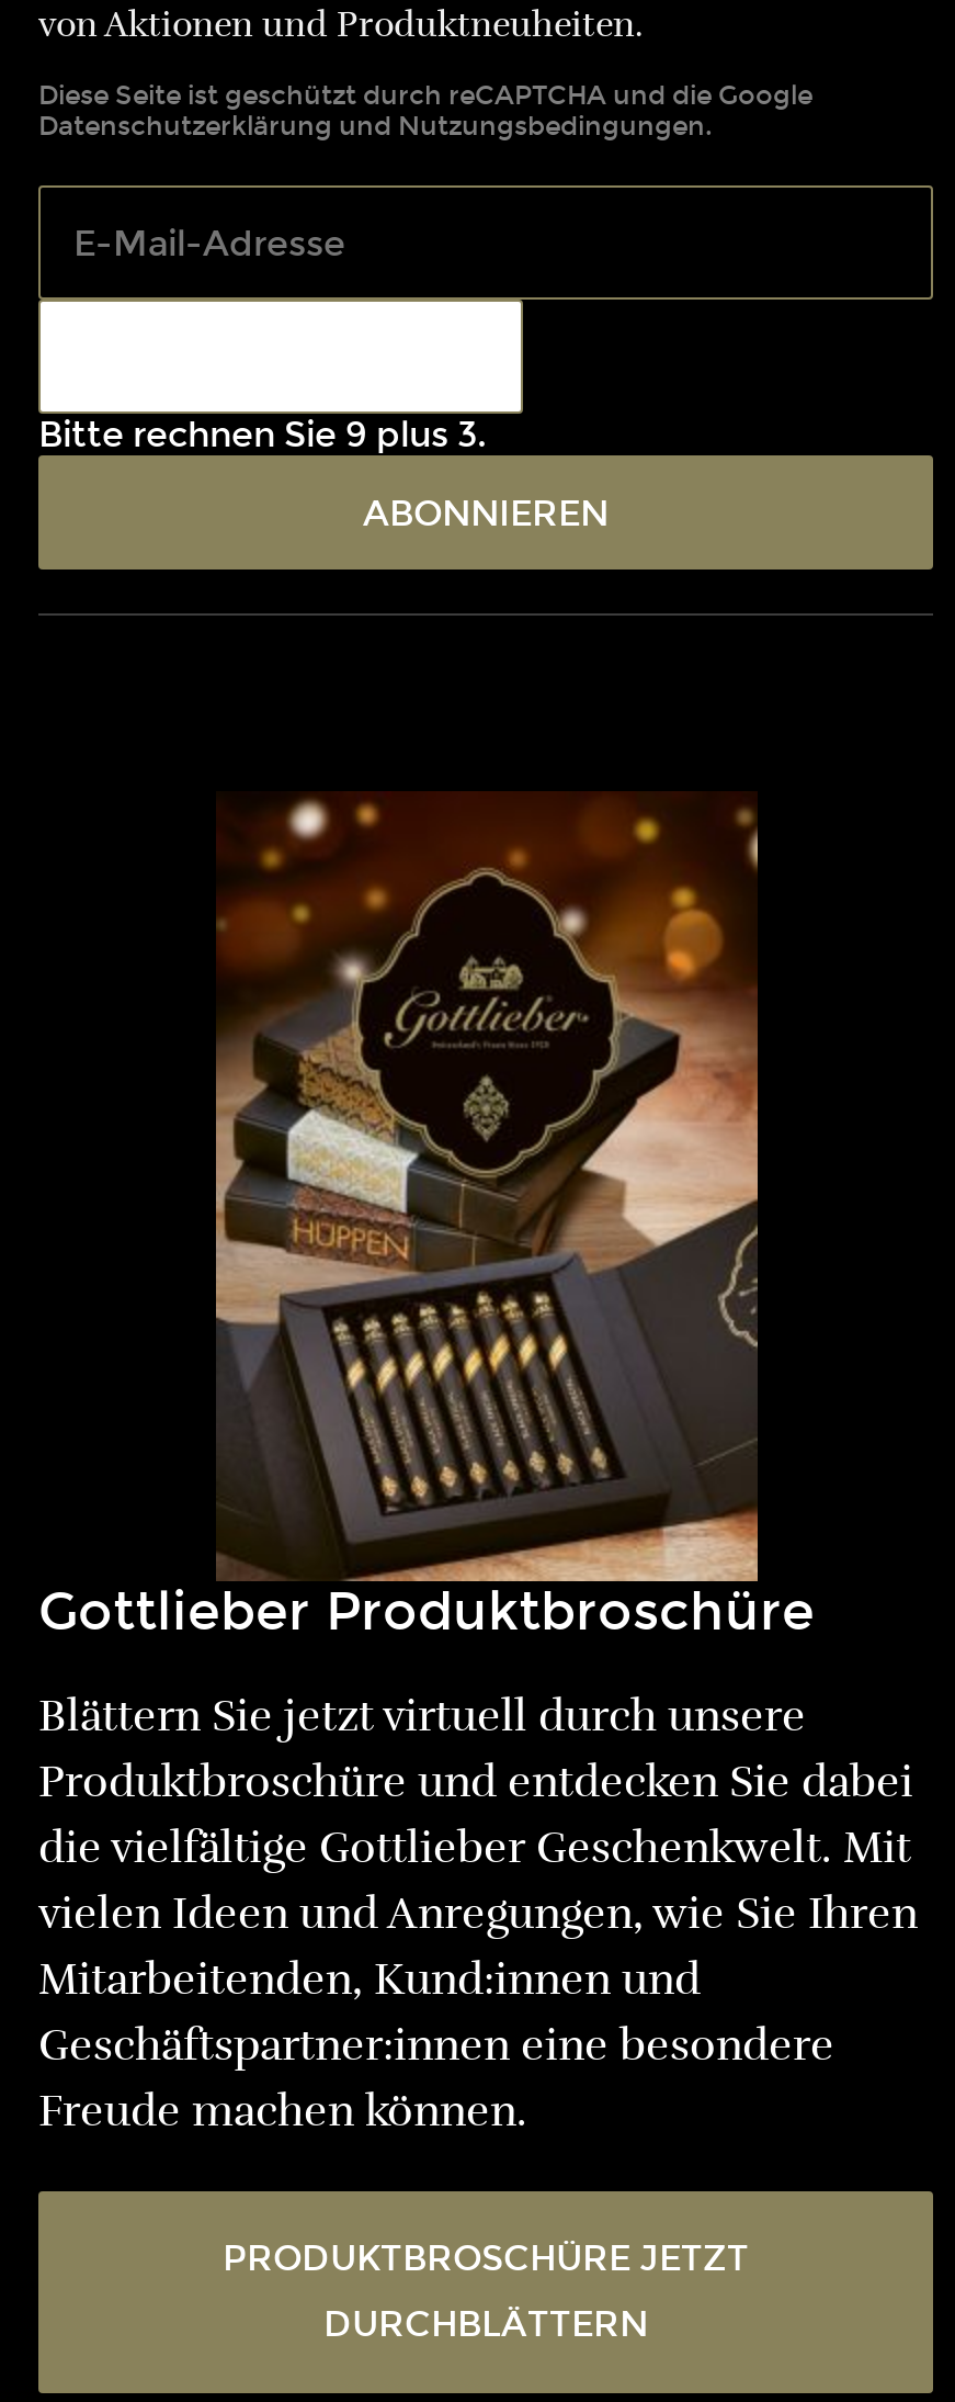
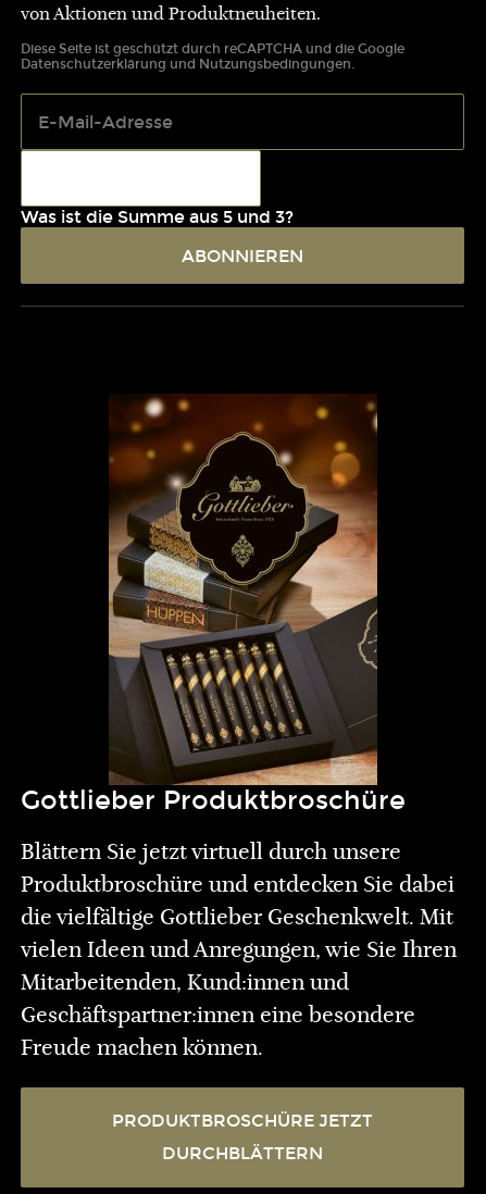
[38,414,486,455] Bitte rechnen Sie 9 plus 3. -> [21,207,294,227] Was ist die Summe aus 5 und 3?

